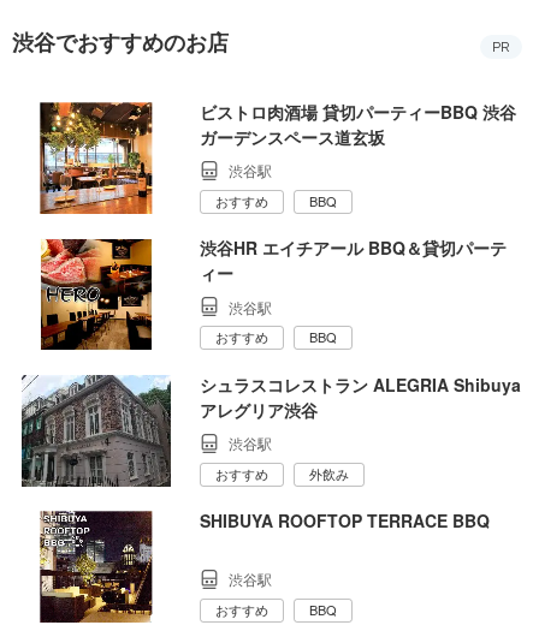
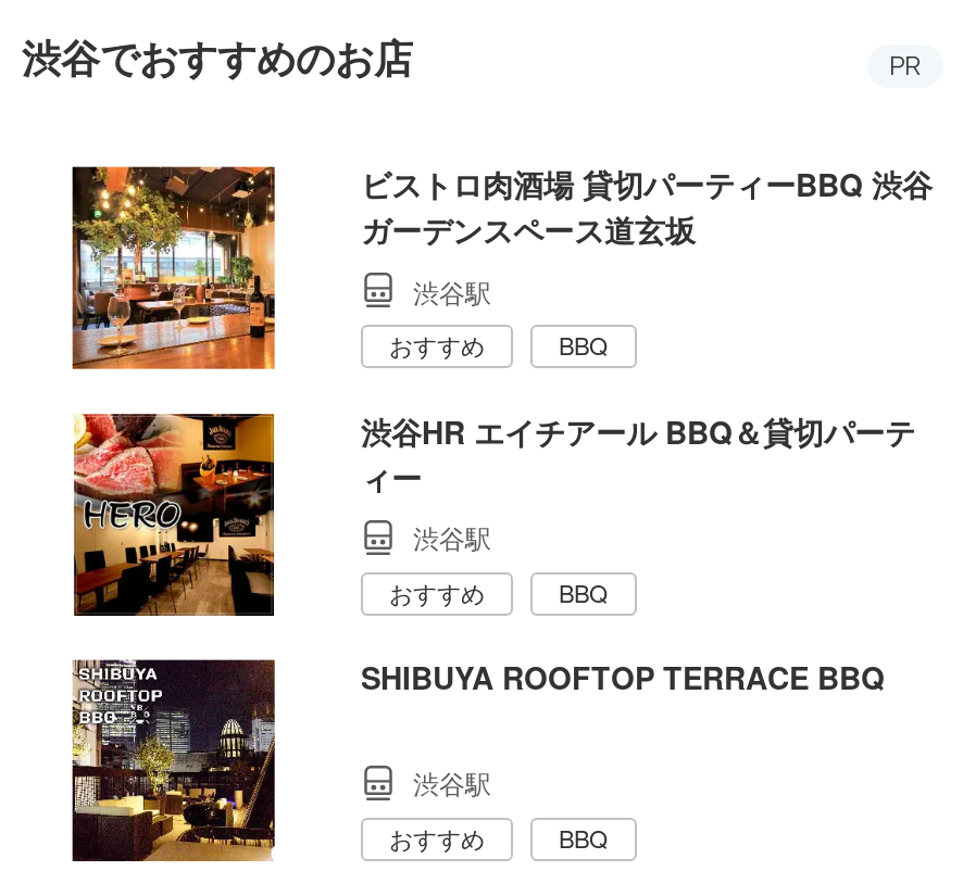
[20,372,521,488] [image] | シュラスコレストラン ALEGRIA Shibuya | アレグリア渋谷 | 渋谷駅 | おすすめ | 外飲み -> none

